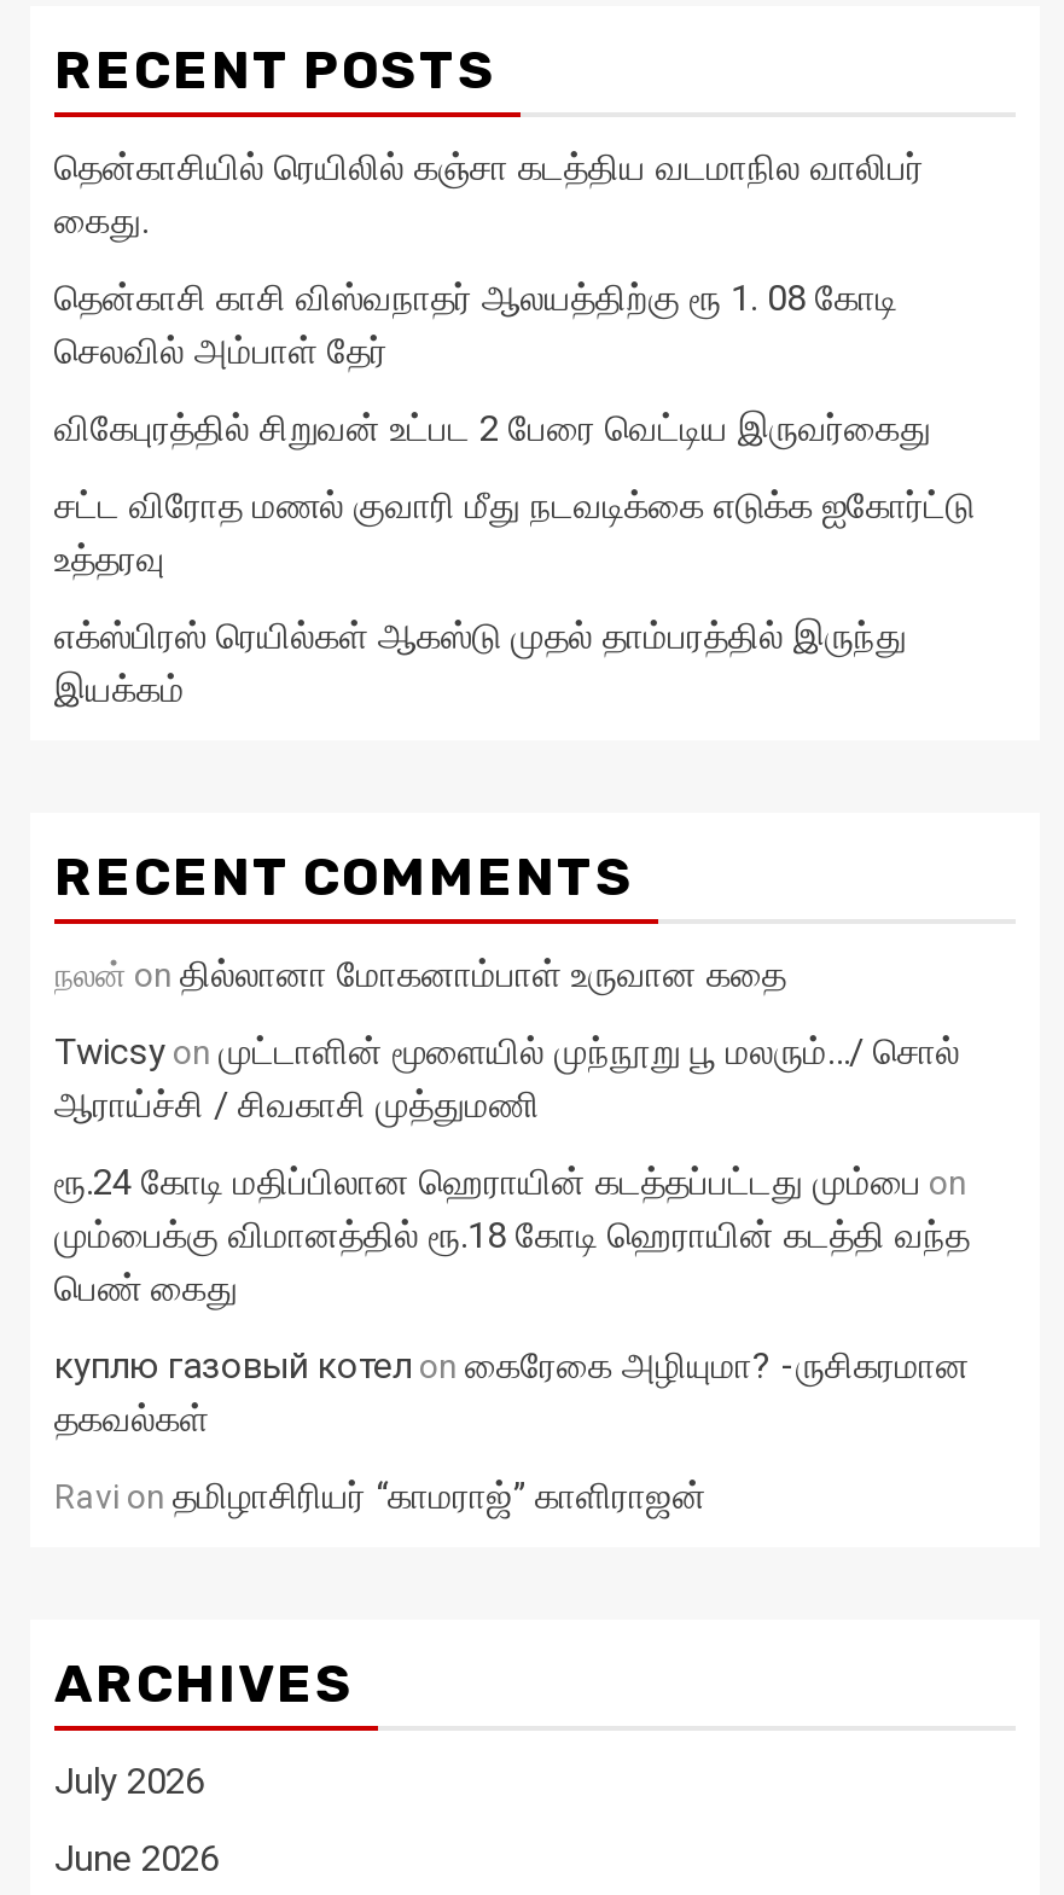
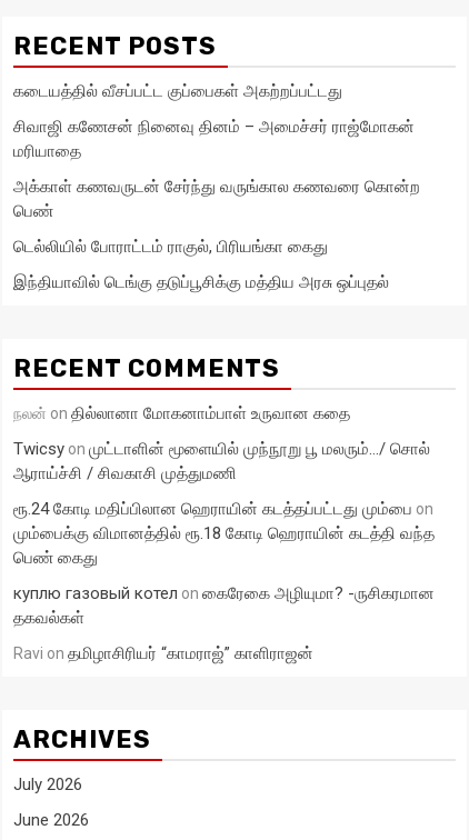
[54,145,924,242] தென்காசியில் ரெயிலில் கஞ்சா கடத்திய வடமாநில வாலிபர் | கைது. -> [13,81,342,101] கடையத்தில் வீசப்பட்ட குப்பைகள் அகற்றப்பட்டது
[54,276,897,372] தென்காசி காசி விஸ்வநாதர் ஆலயத்திற்கு ரூ 1. 08 கோடி | செலவில் அம்பாள் தேர் -> [13,116,415,161] சிவாஜி கணேசன் நினைவு தினம் – அமைச்சர் ராஜ்மோகன் | மரியாதை
[54,406,931,450] விகேபுரத்தில் சிறுவன் உட்பட 2 பேரை வெட்டிய இருவர்கைது -> [13,176,420,221] அக்காள் கணவருடன் சேர்ந்து வருங்கால கணவரை கொன்ற | பெண்
[54,484,975,580] சட்ட விரோத மணல் குவாரி மீது நடவடிக்கை எடுக்க ஐகோர்ட்டு | உத்தரவு -> [13,236,328,256] டெல்லியில் போராட்டம் ராகுல், பிரியங்கா கைது
[54,614,907,711] எக்ஸ்பிரஸ் ரெயில்கள் ஆகஸ்டு முதல் தாம்பரத்தில் இருந்து | இயக்கம் -> [13,272,389,292] இந்தியாவில் டெங்கு தடுப்பூசிக்கு மத்திய அரசு ஒப்புதல்

